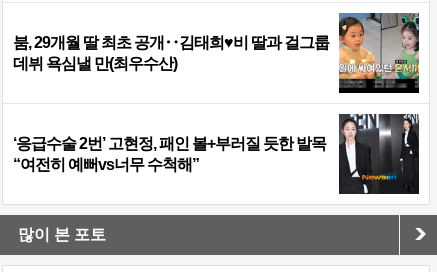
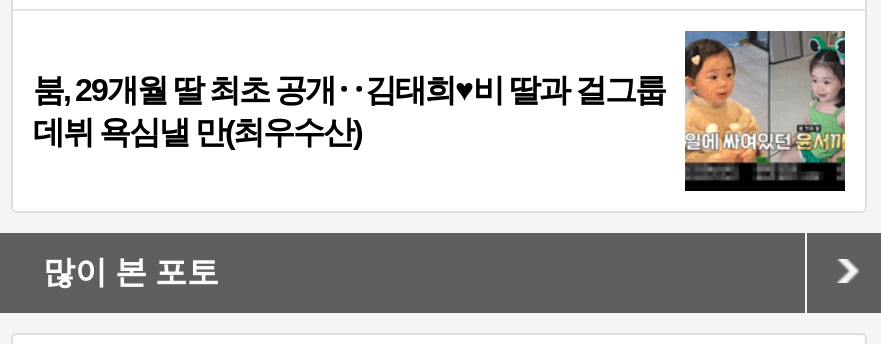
[13,114,420,194] [image] | ‘응급수술 2번’ 고현정, 패인 볼+부러질 듯한 발목 | “여전히 예뻐vs너무 수척해” -> none

